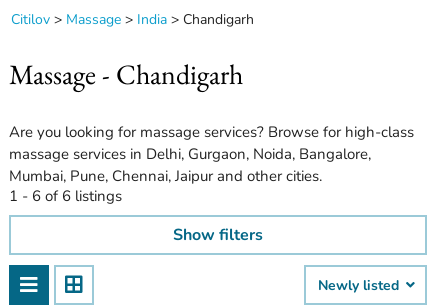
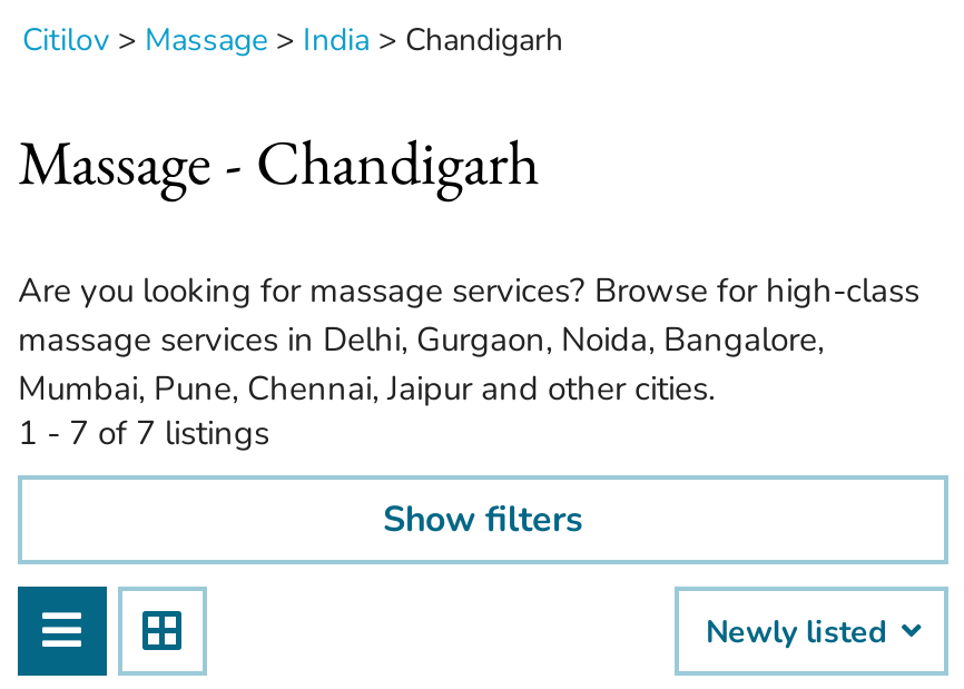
[9,186,122,206] 1 - 6 of 6 listings -> [18,411,269,455] 1 - 7 of 7 listings

